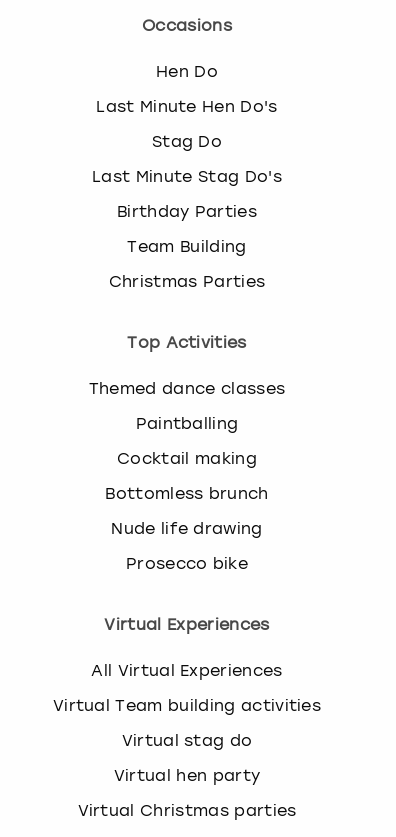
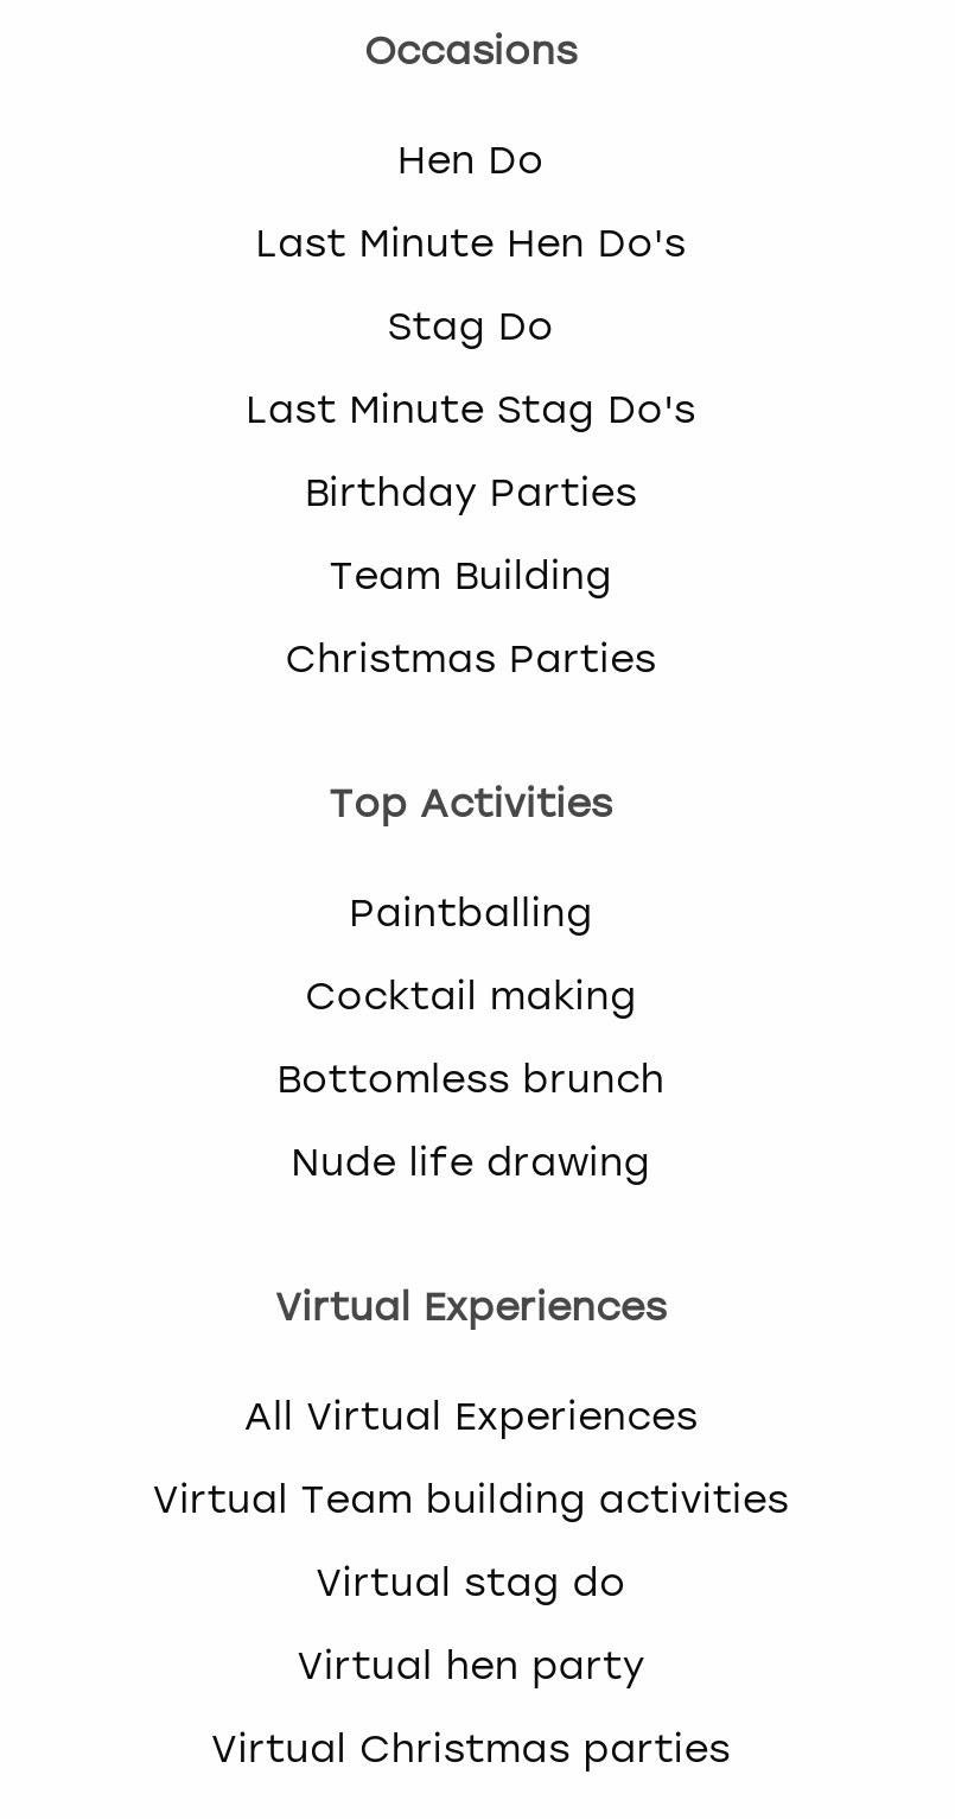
[89,379,285,398] Themed dance classes -> none
[126,554,248,573] Prosecco bike -> none

